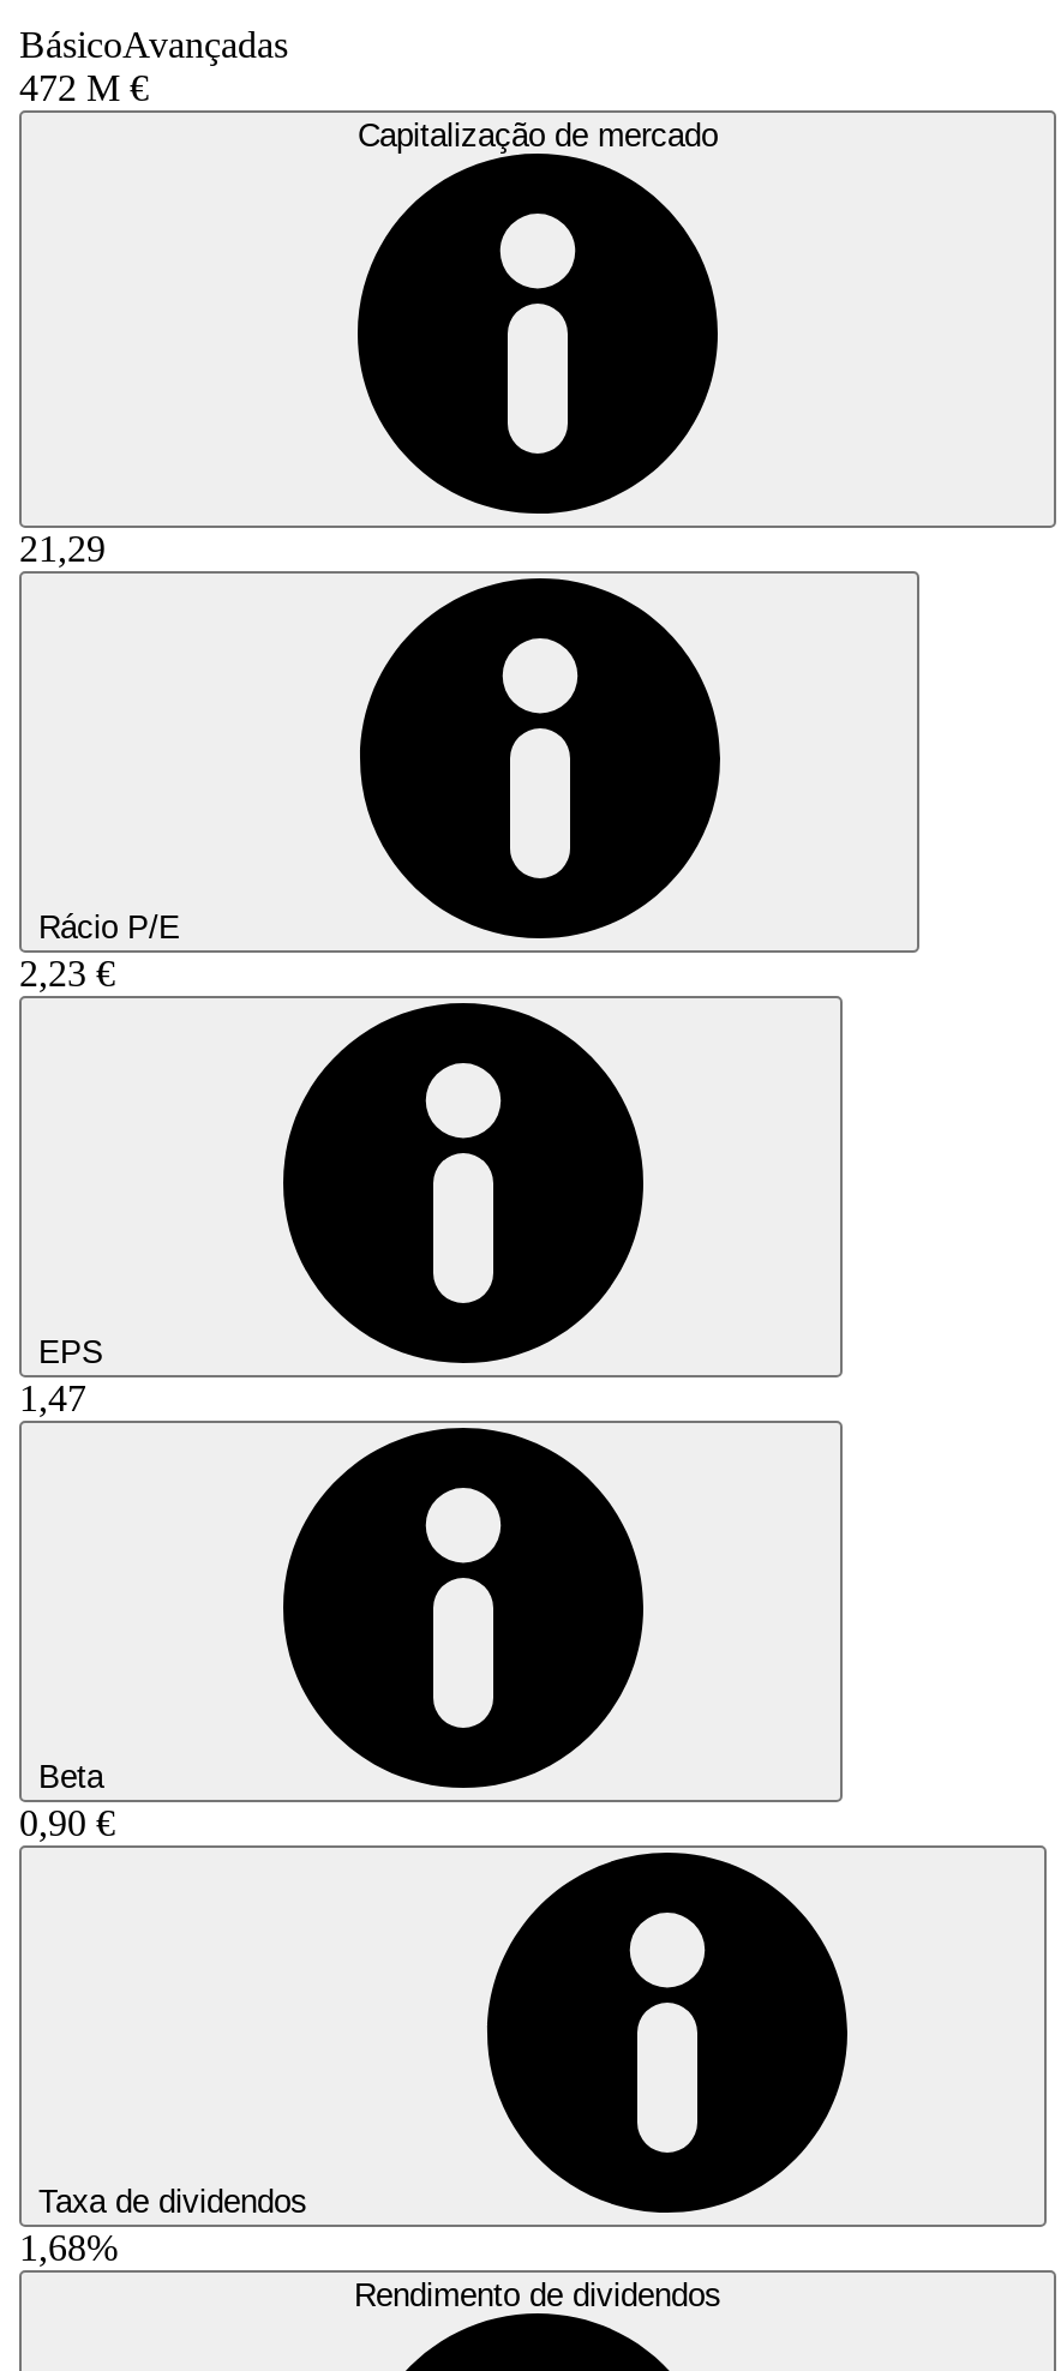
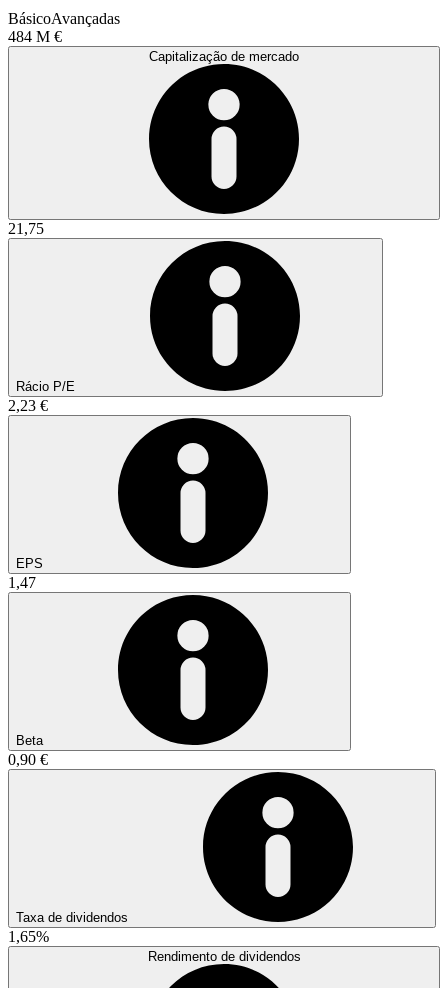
[19,68,149,108] 472 M € -> [8,28,62,45] 484 M €
[19,528,106,569] 21,29 -> [8,220,44,237] 21,75
[19,2227,118,2268] 1,68% -> [8,928,49,945] 1,65%

